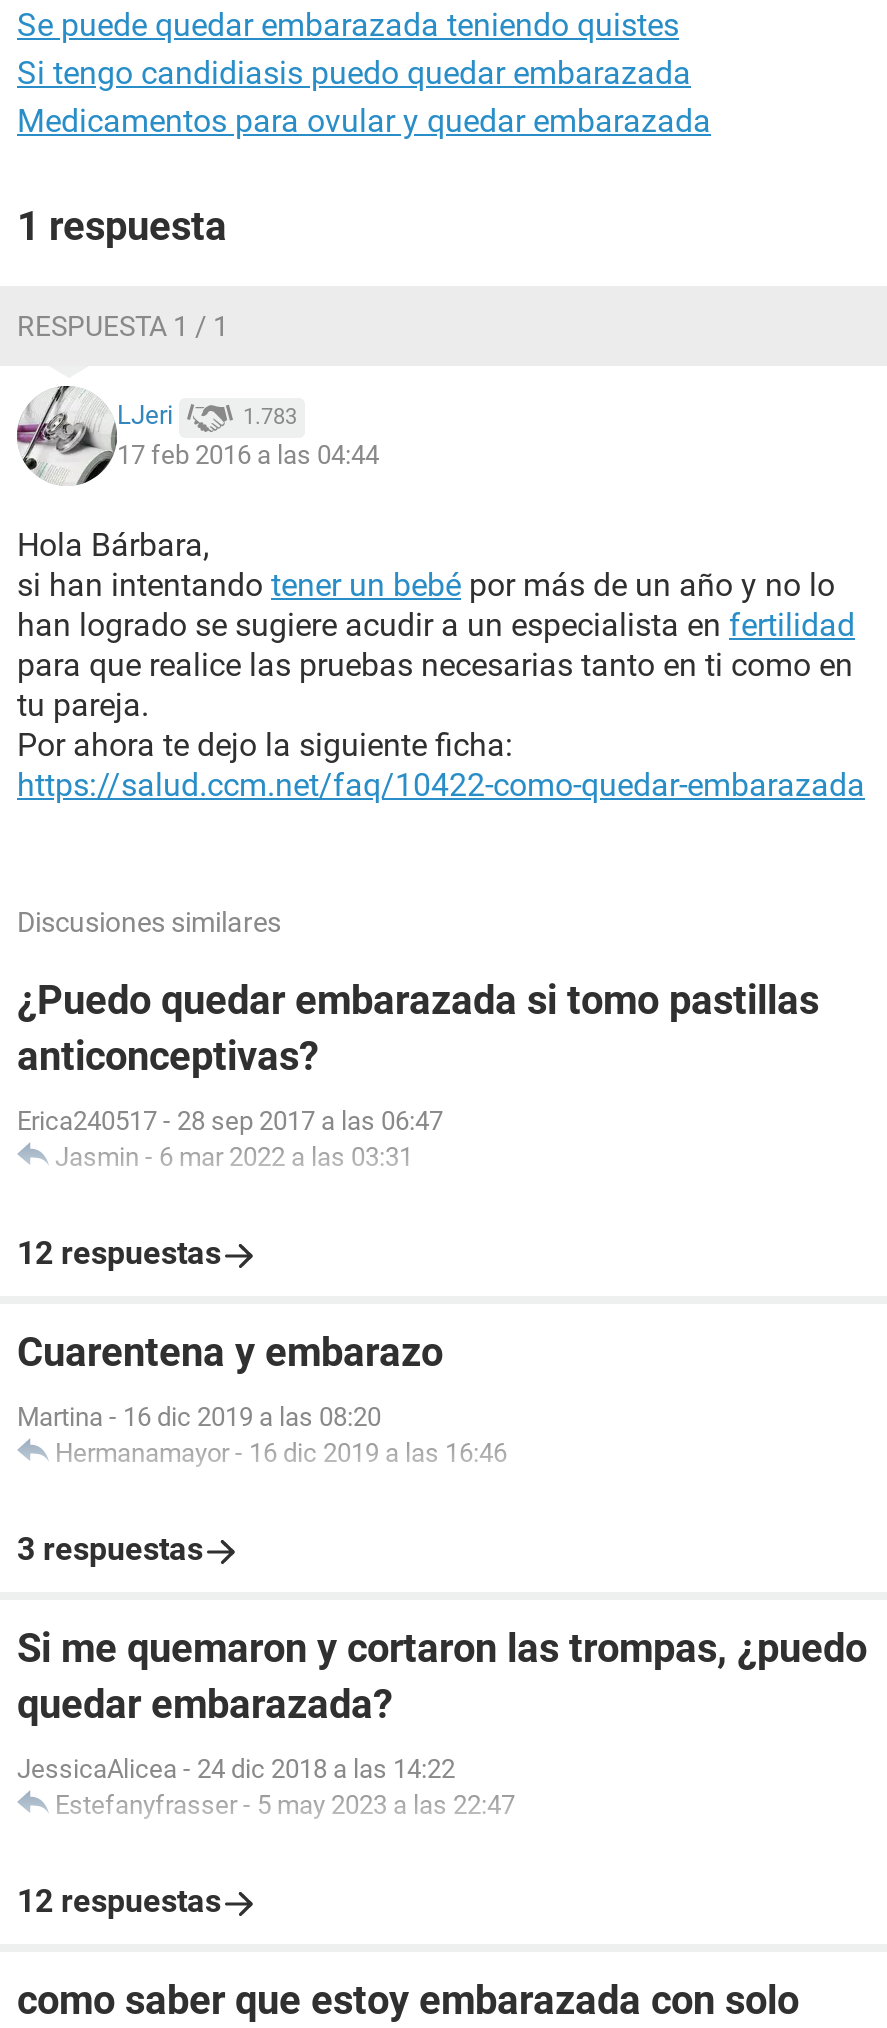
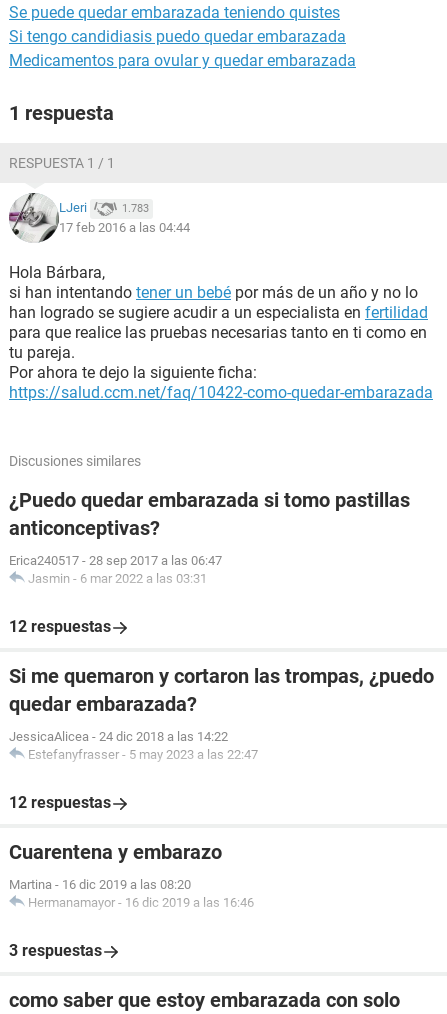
moved [17,1328,507,1568] -> [9,840,254,960]: Cuarentena y embarazo | Martina - 16 dic 2019 a las 08:20 | Hermanamayor- 16 dic 2019 a las 16:46 | 3 respuestas
moved [17,1624,867,1920] -> [9,664,434,812]: Si me quemaron y cortaron las trompas, ¿puedo | quedar embarazada? | JessicaAlicea - 24 dic 2018 a las 14:22 | Estefanyfrasser- 5 may 2023 a las 22:47 | 12 respuestas

